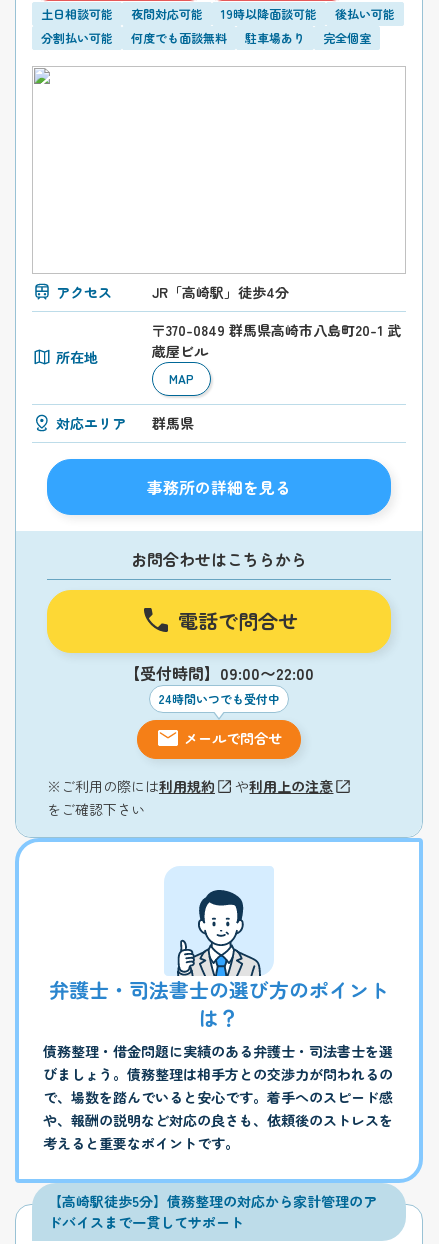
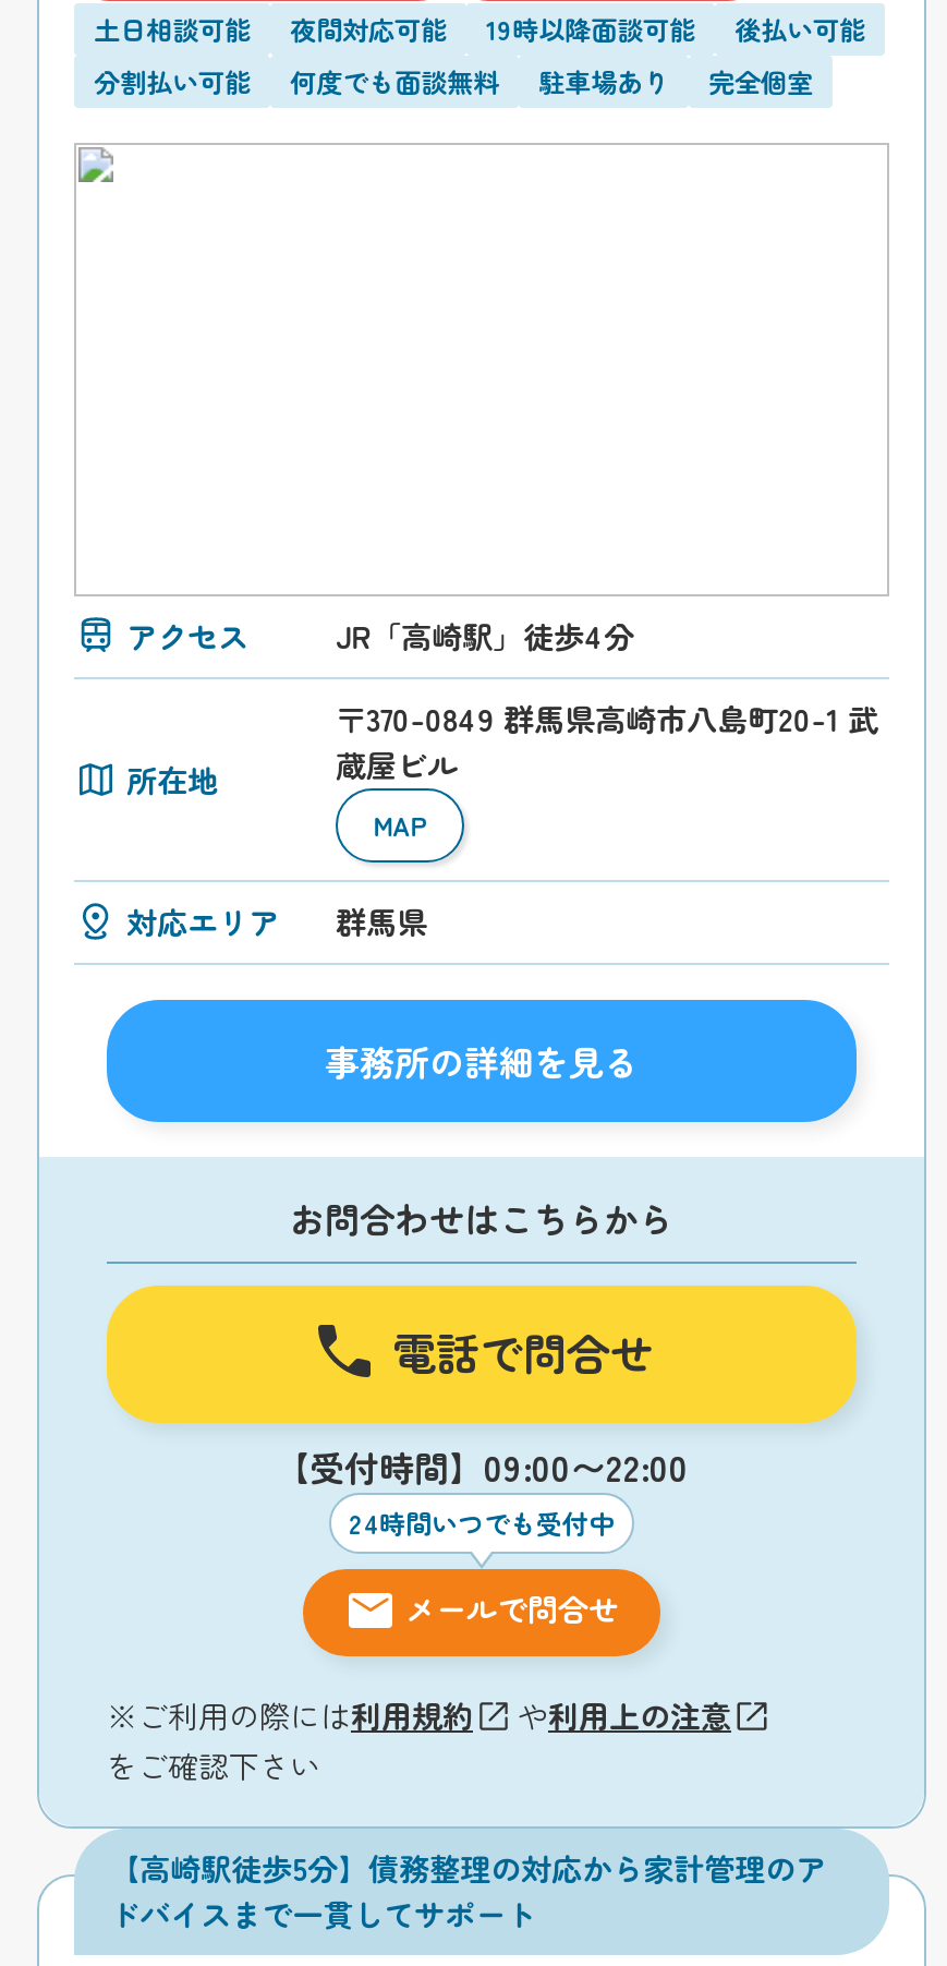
[15,837,423,1184] [image] | 弁護士・司法書士の選び方のポイント | は？ | 債務整理・借金問題に実績のある弁護士・司法書士を選 | びましょう。債務整理は相手方との交渉力が問われるの | で、場数を踏んでいると安心です。着手へのスピード感 | や、報酬の説明など対応の良さも、依頼後のストレスを | 考えると重要なポイントです。 -> none

